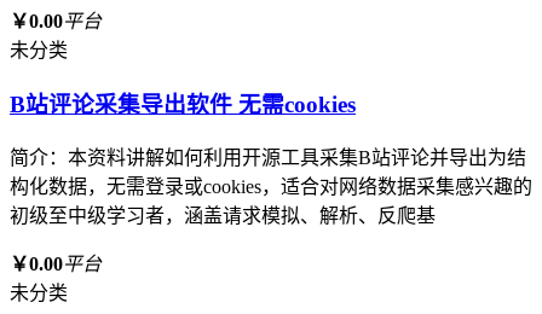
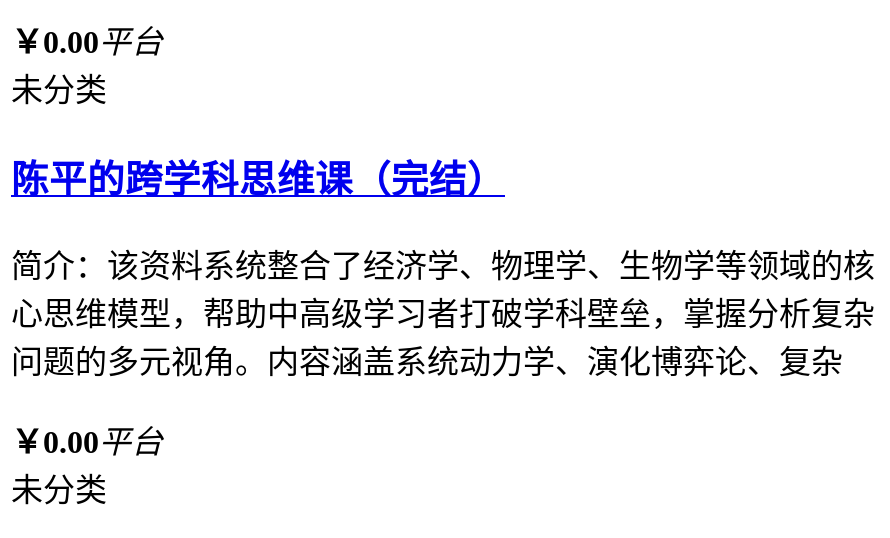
[10,92,356,117] B站评论采集导出软件 无需cookies -> [11,158,505,200] 陈平的跨学科思维课（完结）
[10,147,532,225] 简介：本资料讲解如何利用开源工具采集B站评论并导出为结 | 构化数据，无需登录或cookies，适合对网络数据采集感兴趣的 | 初级至中级学习者，涵盖请求模拟、解析、反爬基 -> [11,249,875,379] 简介：该资料系统整合了经济学、物理学、生物学等领域的核 | 心思维模型，帮助中高级学习者打破学科壁垒，掌握分析复杂 | 问题的多元视角。内容涵盖系统动力学、演化博弈论、复杂

